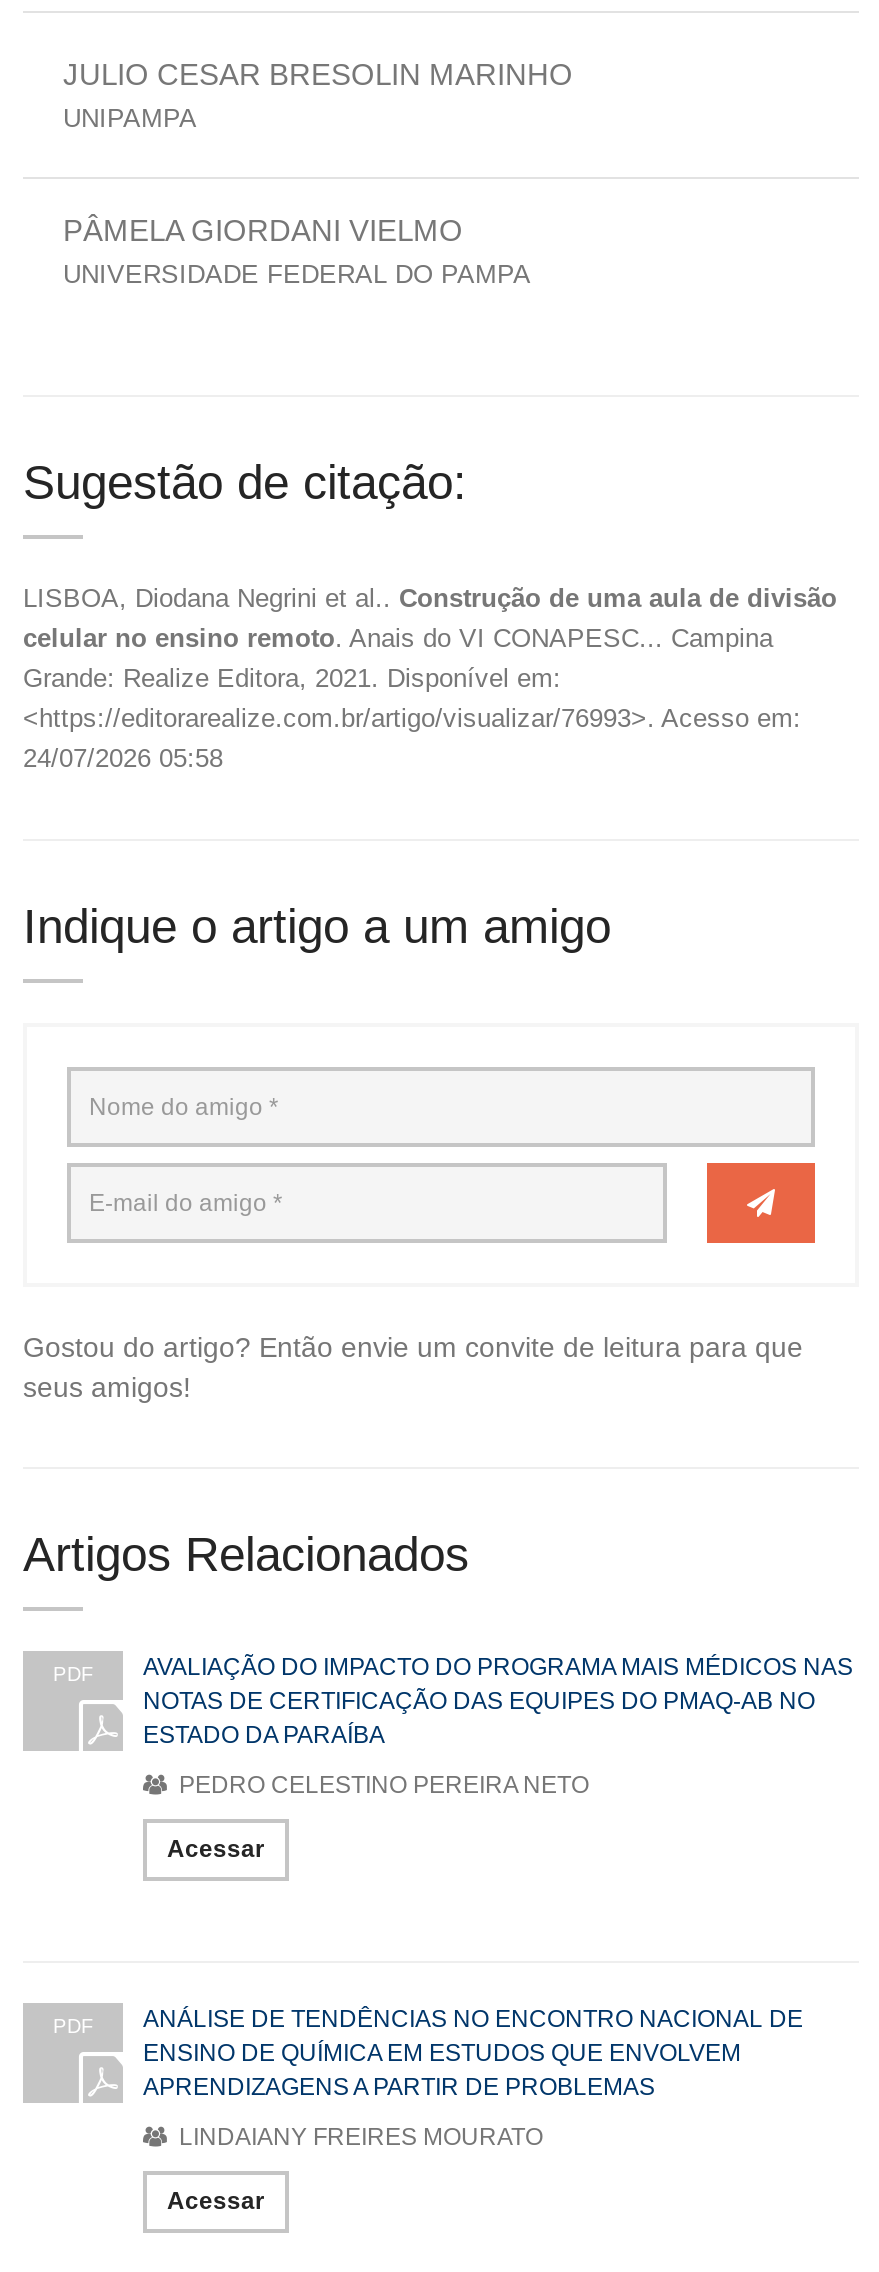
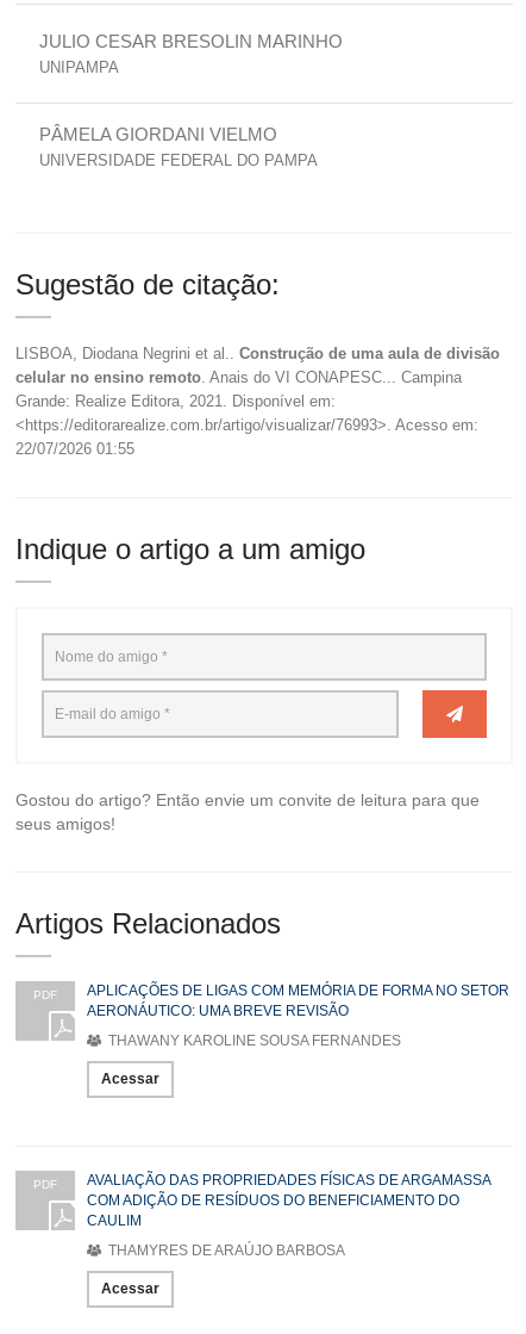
[23,742,223,772] 24/07/2026 05:58 -> [15,440,134,457] 22/07/2026 01:55
[143,1652,853,1748] AVALIAÇÃO DO IMPACTO DO PROGRAMA MAIS MÉDICOS NAS | NOTAS DE CERTIFICAÇÃO DAS EQUIPES DO PMAQ-AB NO | ESTADO DA PARAÍBA -> [87,982,509,1019] APLICAÇÕES DE LIGAS COM MEMÓRIA DE FORMA NO SETOR | AERONÁUTICO: UMA BREVE REVISÃO
[173,1770,589,1798] PEDRO CELESTINO PEREIRA NETO -> [105,1032,401,1049] THAWANY KAROLINE SOUSA FERNANDES
[143,2004,803,2100] ANÁLISE DE TENDÊNCIAS NO ENCONTRO NACIONAL DE | ENSINO DE QUÍMICA EM ESTUDOS QUE ENVOLVEM | APRENDIZAGENS A PARTIR DE PROBLEMAS -> [87,1172,490,1229] AVALIAÇÃO DAS PROPRIEDADES FÍSICAS DE ARGAMASSA | COM ADIÇÃO DE RESÍDUOS DO BENEFICIAMENTO DO | CAULIM
[173,2122,543,2150] LINDAIANY FREIRES MOURATO -> [105,1242,345,1259] THAMYRES DE ARAÚJO BARBOSA

